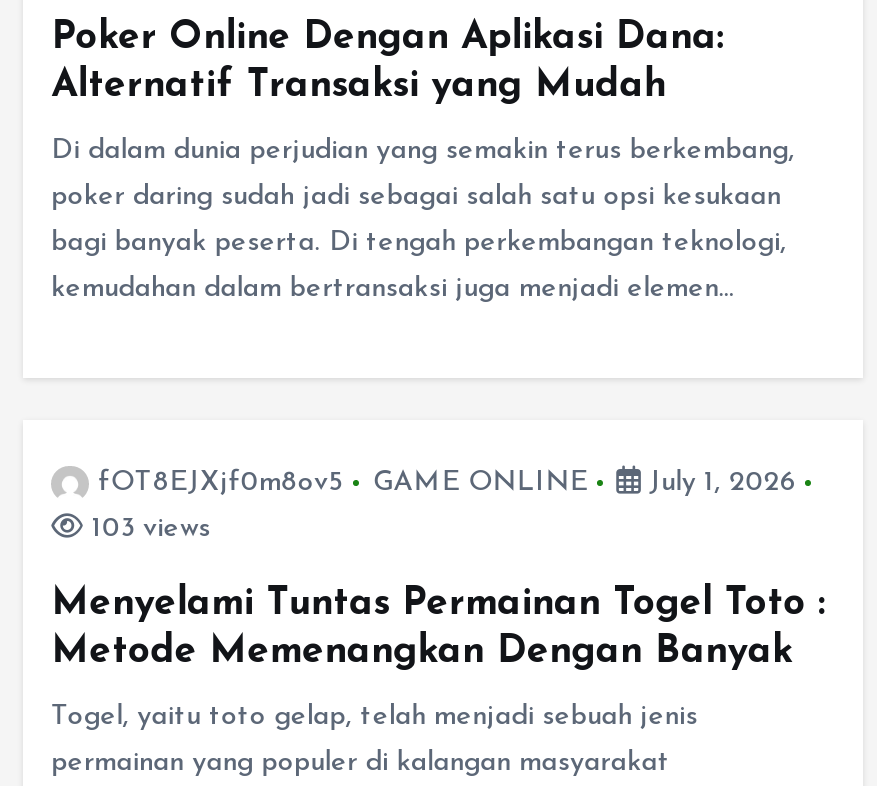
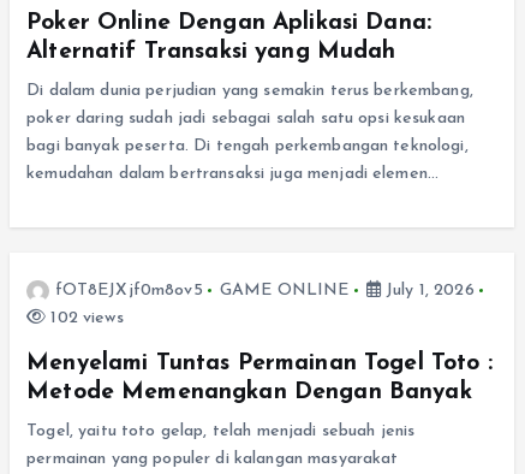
[84,513,210,543] 103 views -> [46,309,123,327] 102 views

